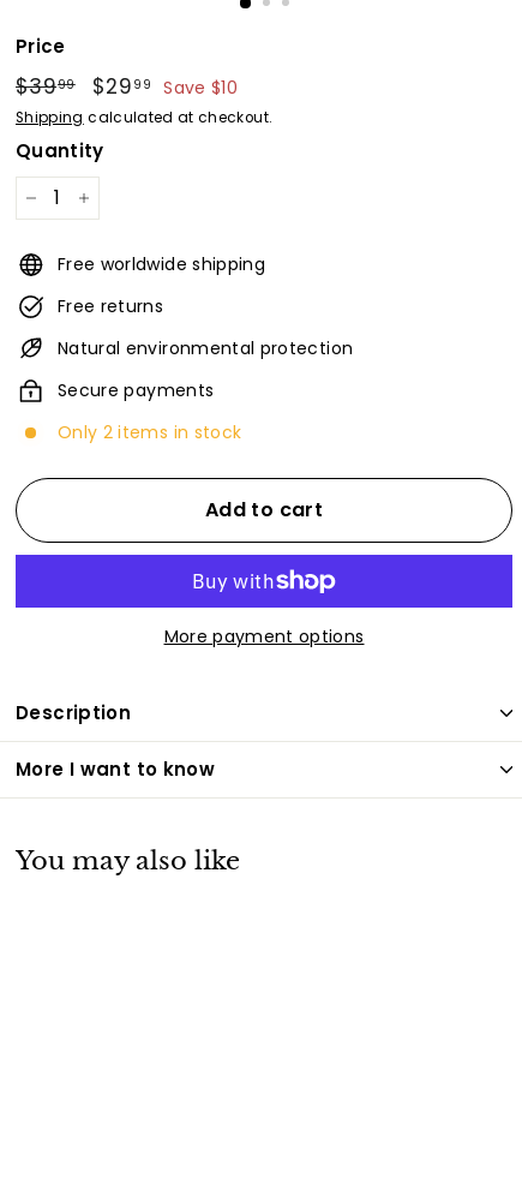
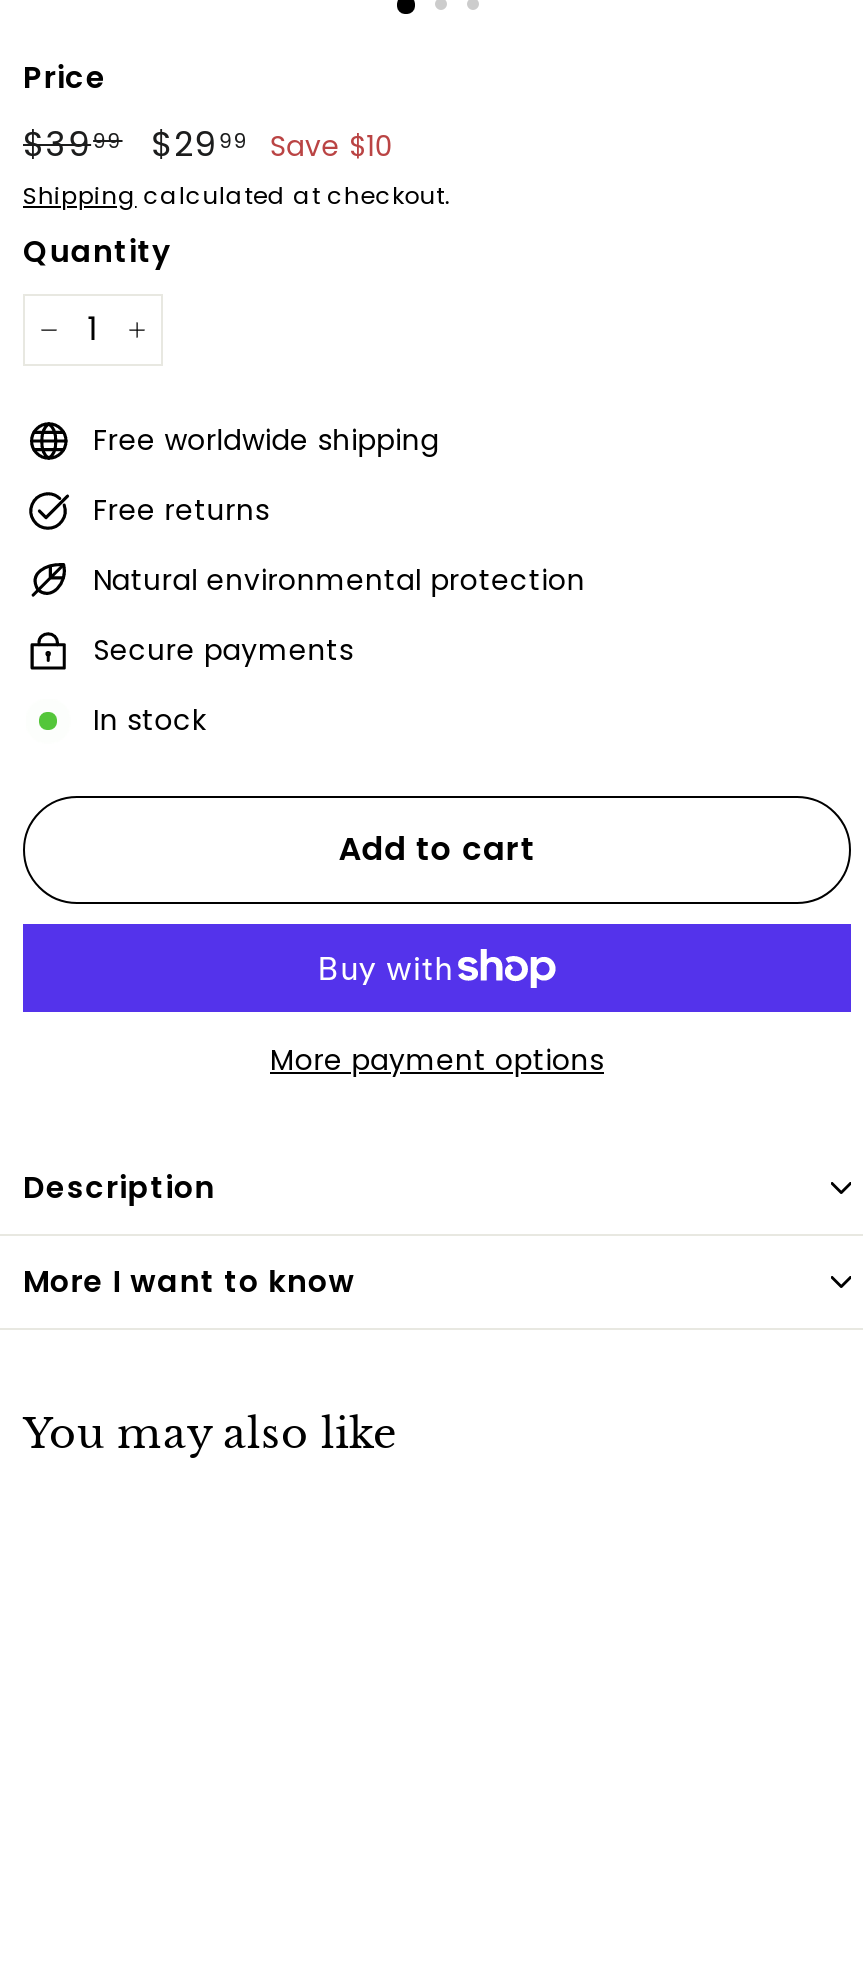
[58,420,242,444] Only 2 items in stock -> [93,699,207,739] In stock

